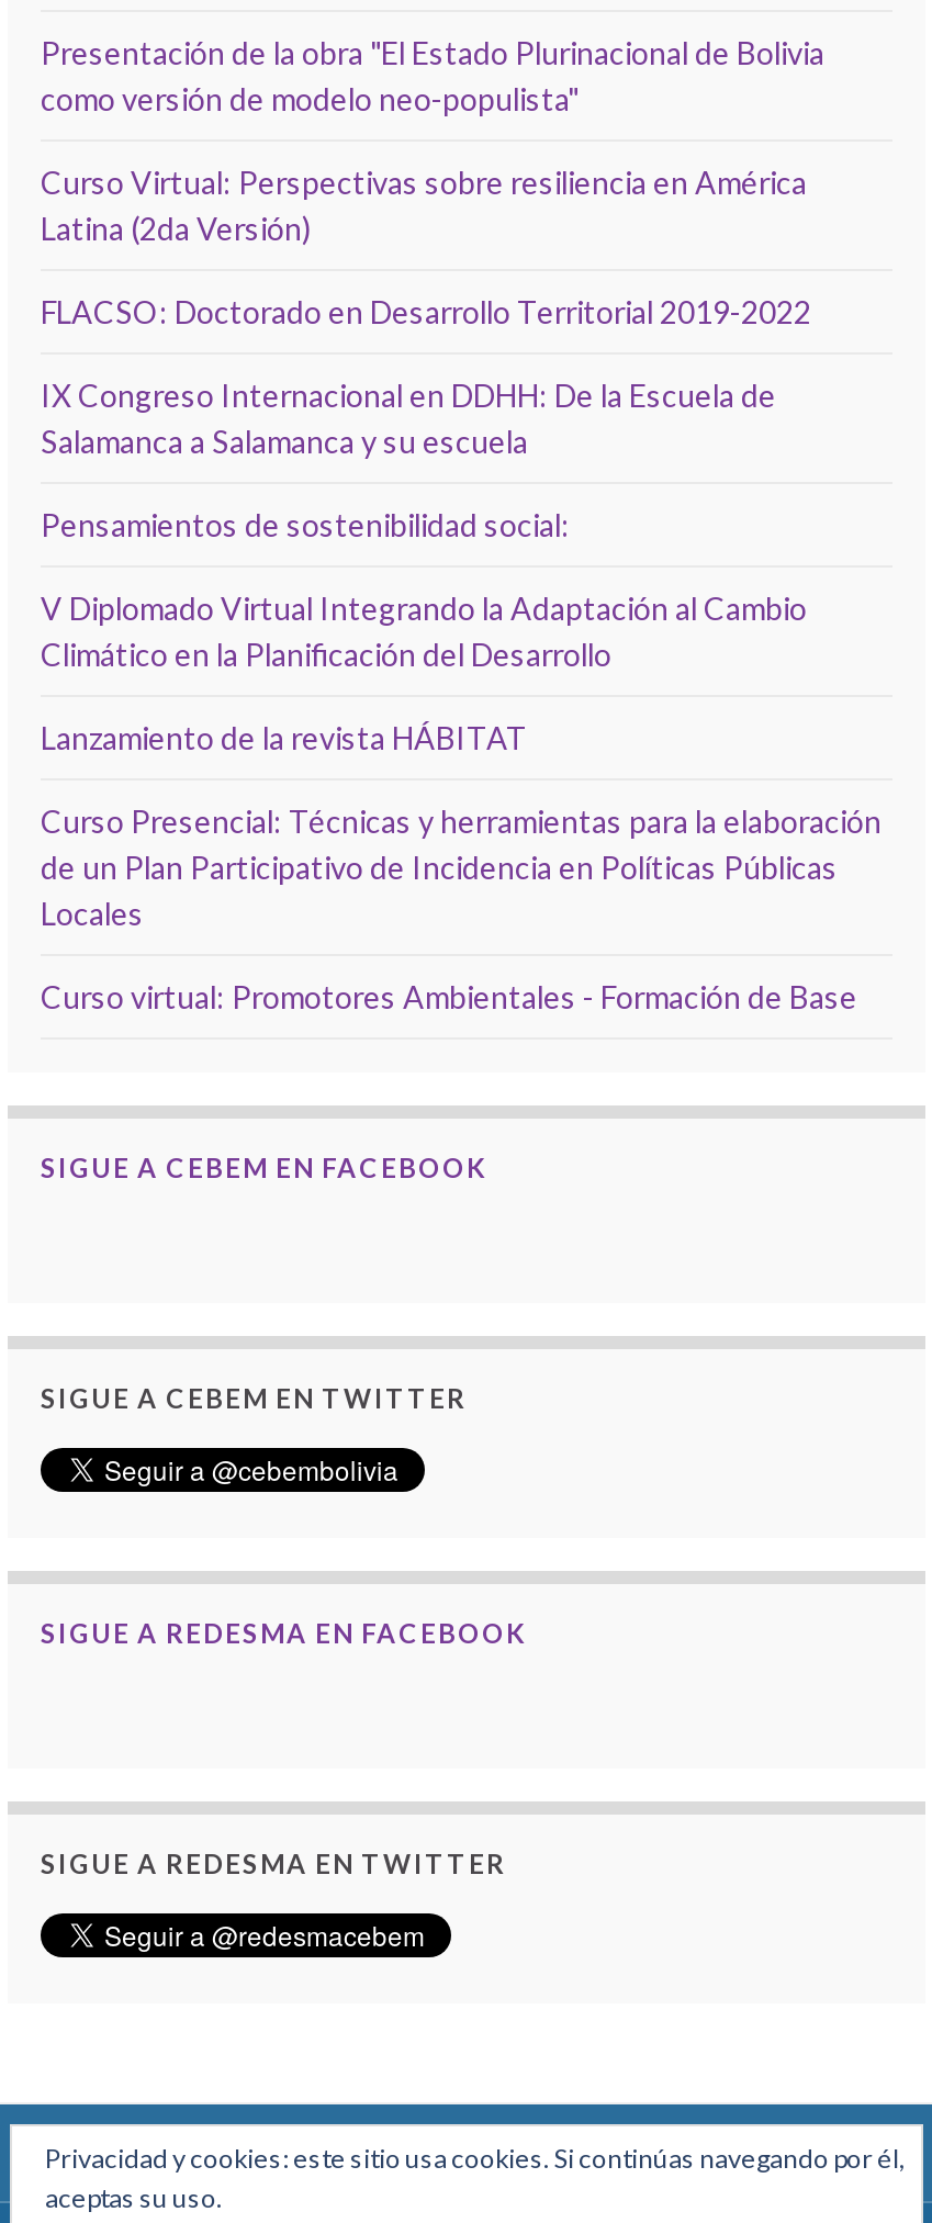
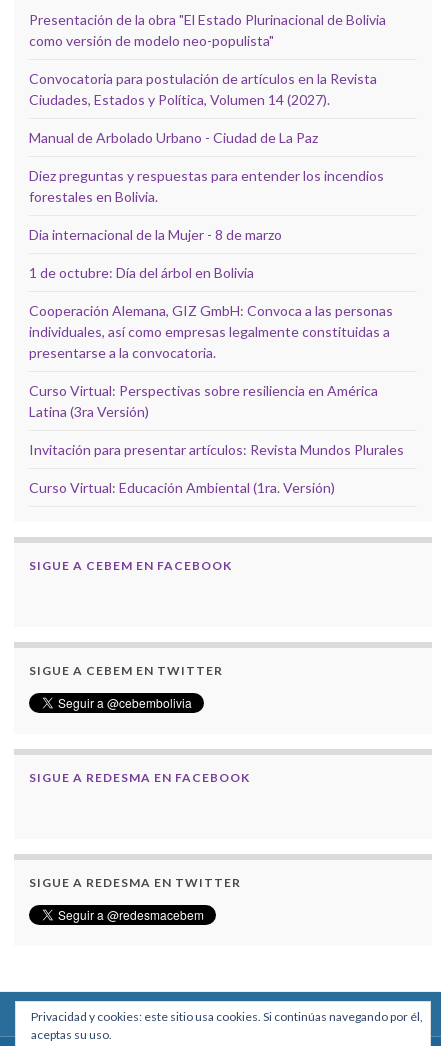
none -> [29,70,393,361] Convocatoria para postulación de artículos en la Revista | Ciudades, Estados y Política, Volumen 14 (2027). | Manual de Arbolado Urbano - Ciudad de La Paz | Diez preguntas y respuestas para entender los incendios | forestales en Bolivia. | Dia internacional de la Mujer - 8 de marzo | 1 de octubre: Día del árbol en Bolivia | Cooperación Alemana, GIZ GmbH: Convoca a las personas | individuales, así como empresas legalmente constituidas a | presentarse a la convocatoria.
moved [41,163,807,200] -> [29,382,378,399]: Curso Virtual: Perspectivas sobre resiliencia en América
[41,209,882,1015] Latina (2da Versión) | FLACSO: Doctorado en Desarrollo Territorial 2019-2022 | IX Congreso Internacional en DDHH: De la Escuela de | Salamanca a Salamanca y su escuela | Pensamientos de sostenibilidad social: | V Diplomado Virtual Integrando la Adaptación al Cambio | Climático en la Planificación del Desarrollo | Lanzamiento de la revista HÁBITAT | Curso Presencial: Técnicas y herramientas para la elaboración | de un Plan Participativo de Incidencia en Políticas Públicas | Locales | Curso virtual: Promotores Ambientales - Formación de Base -> [29,403,404,496] Latina (3ra Versión) | Invitación para presentar artículos: Revista Mundos Plurales | Curso Virtual: Educación Ambiental (1ra. Versión)

